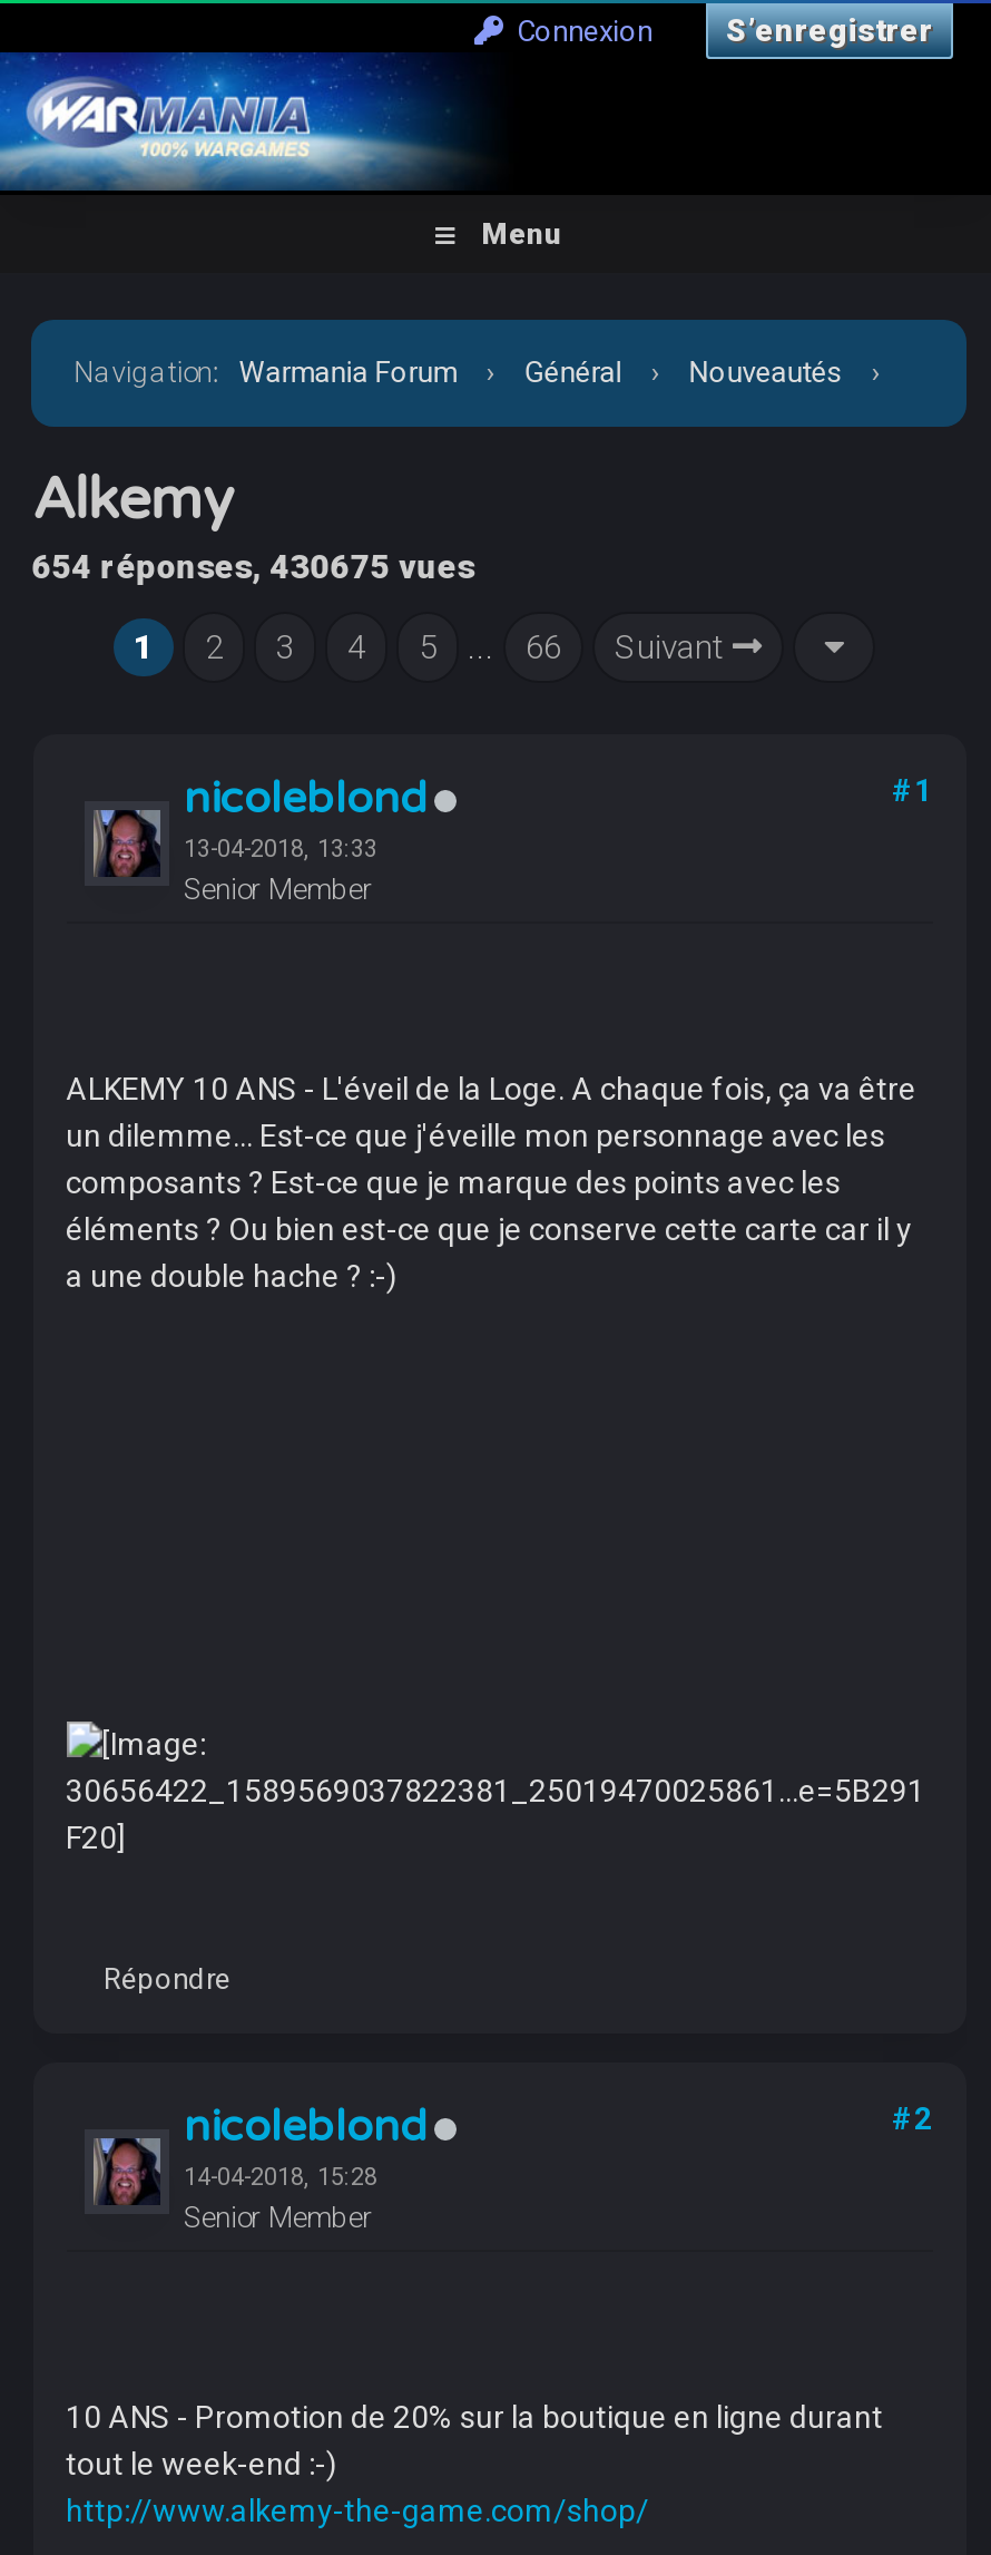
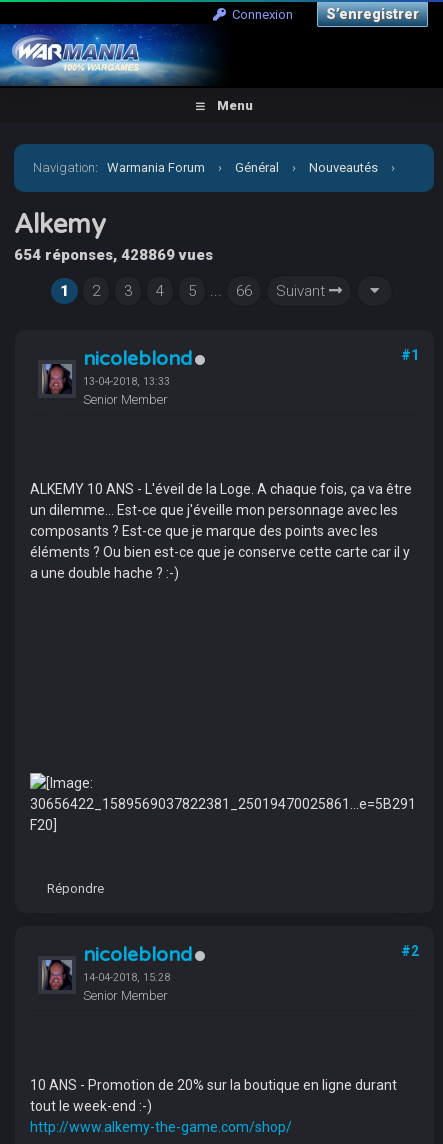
[32,547,475,587] 654 réponses, 430675 vues -> [14,246,213,264] 654 réponses, 428869 vues

